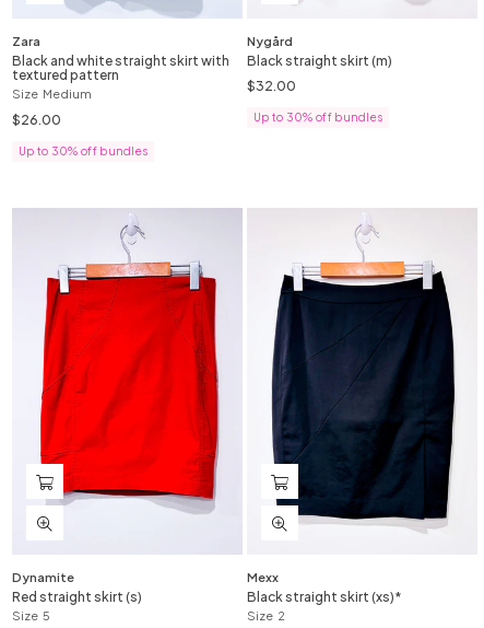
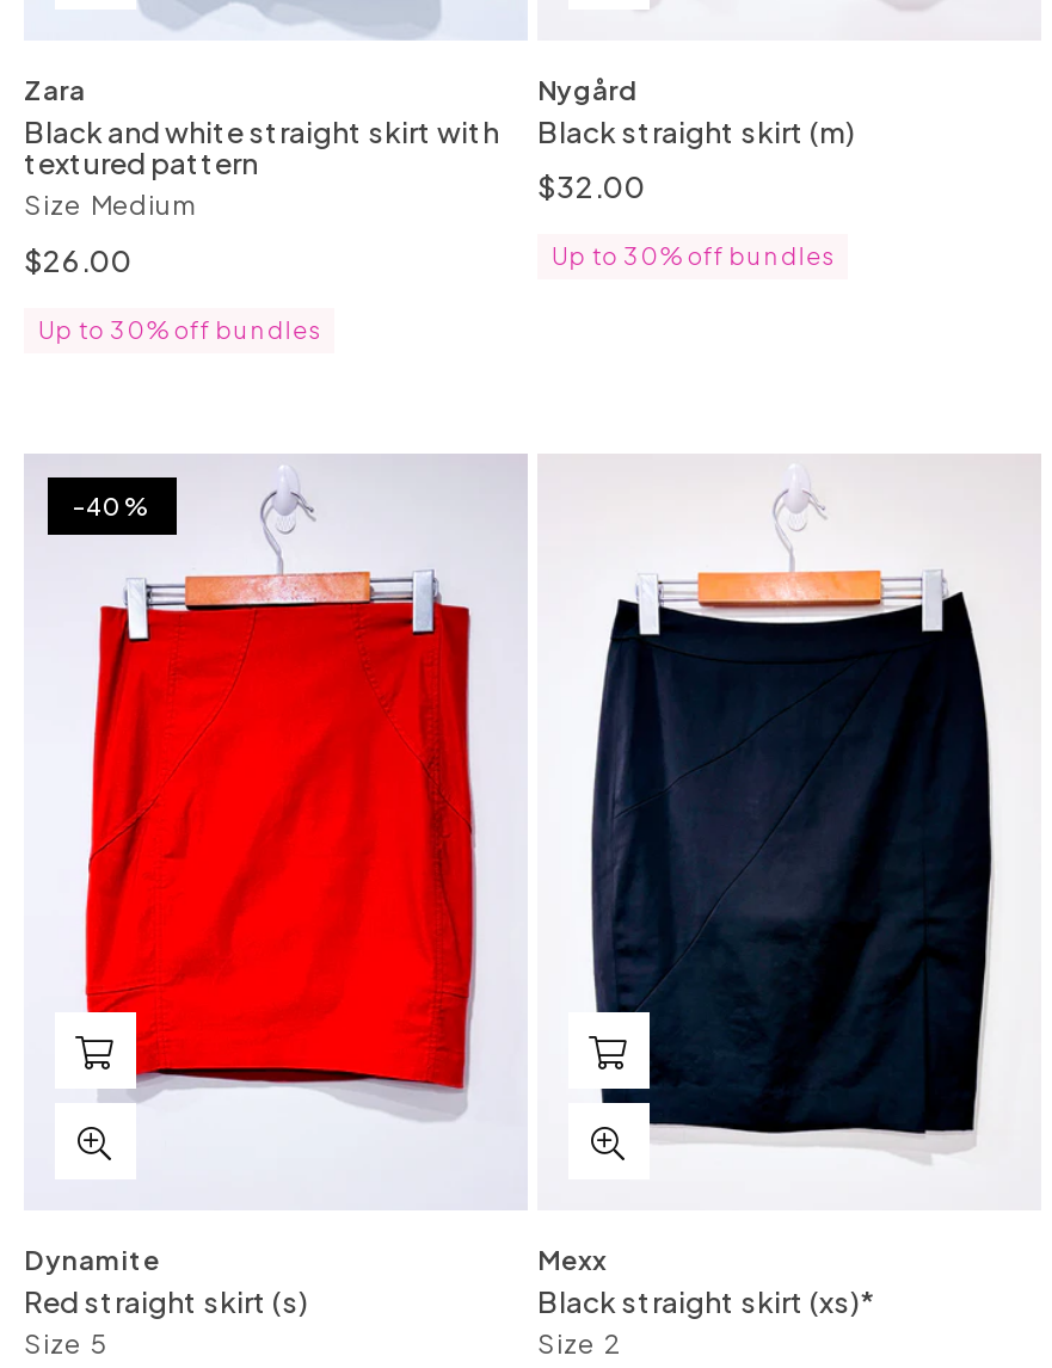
none -> [72,492,153,520] -40%

